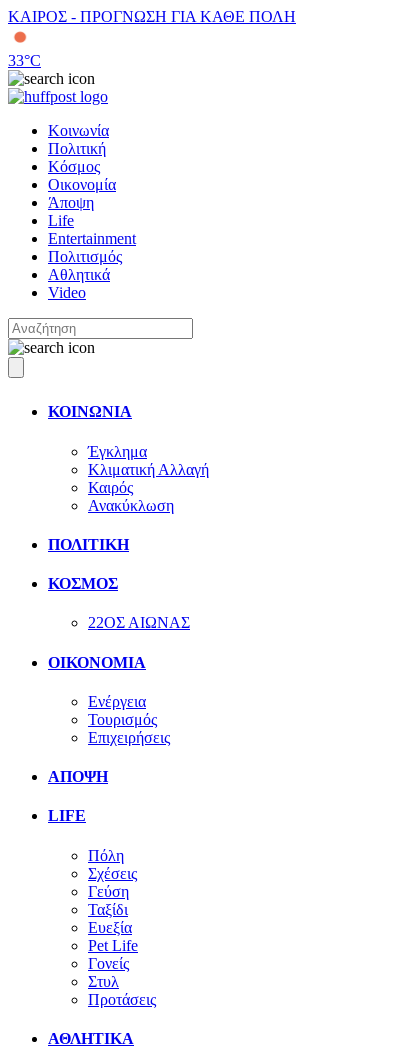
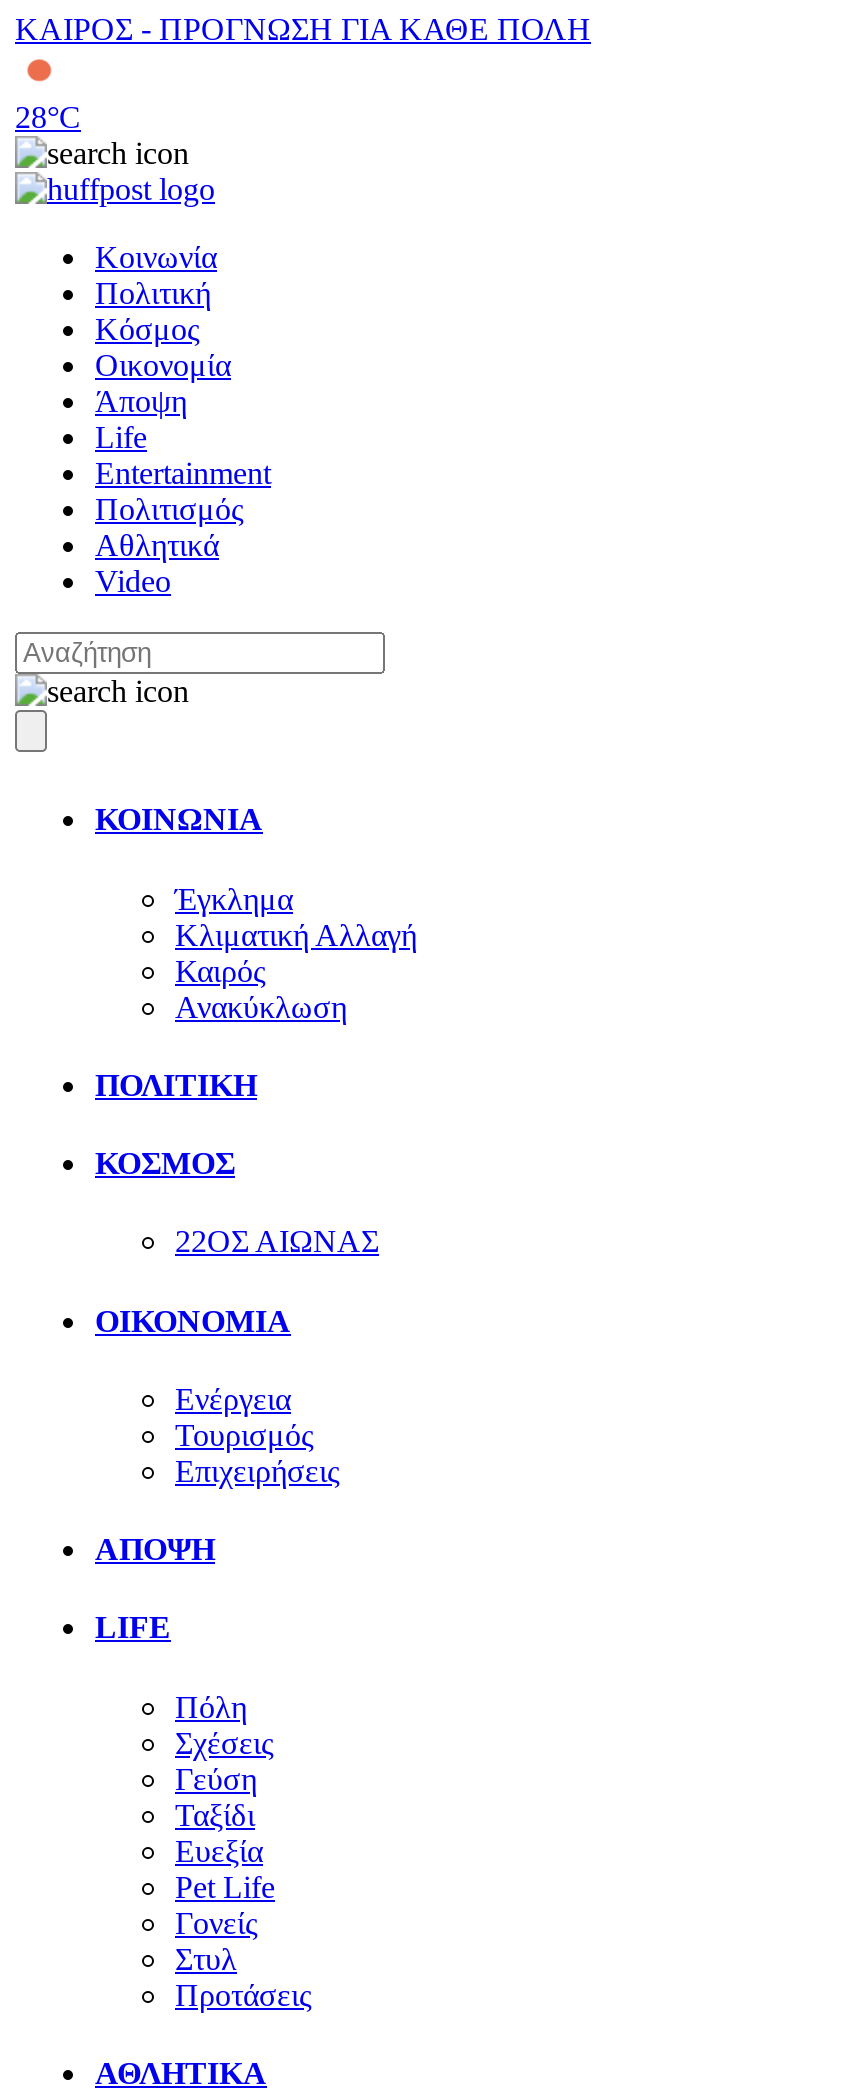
[8,52,41,69] 33°C -> [15,100,81,134] 28°C

